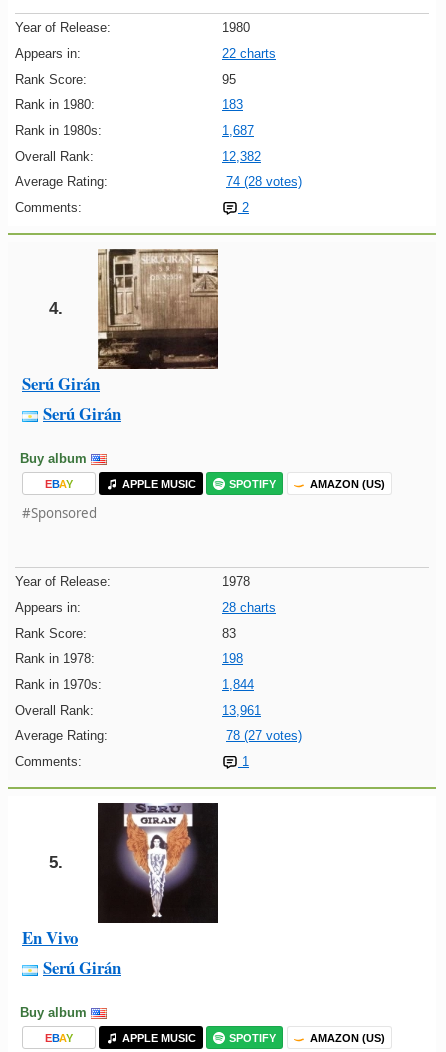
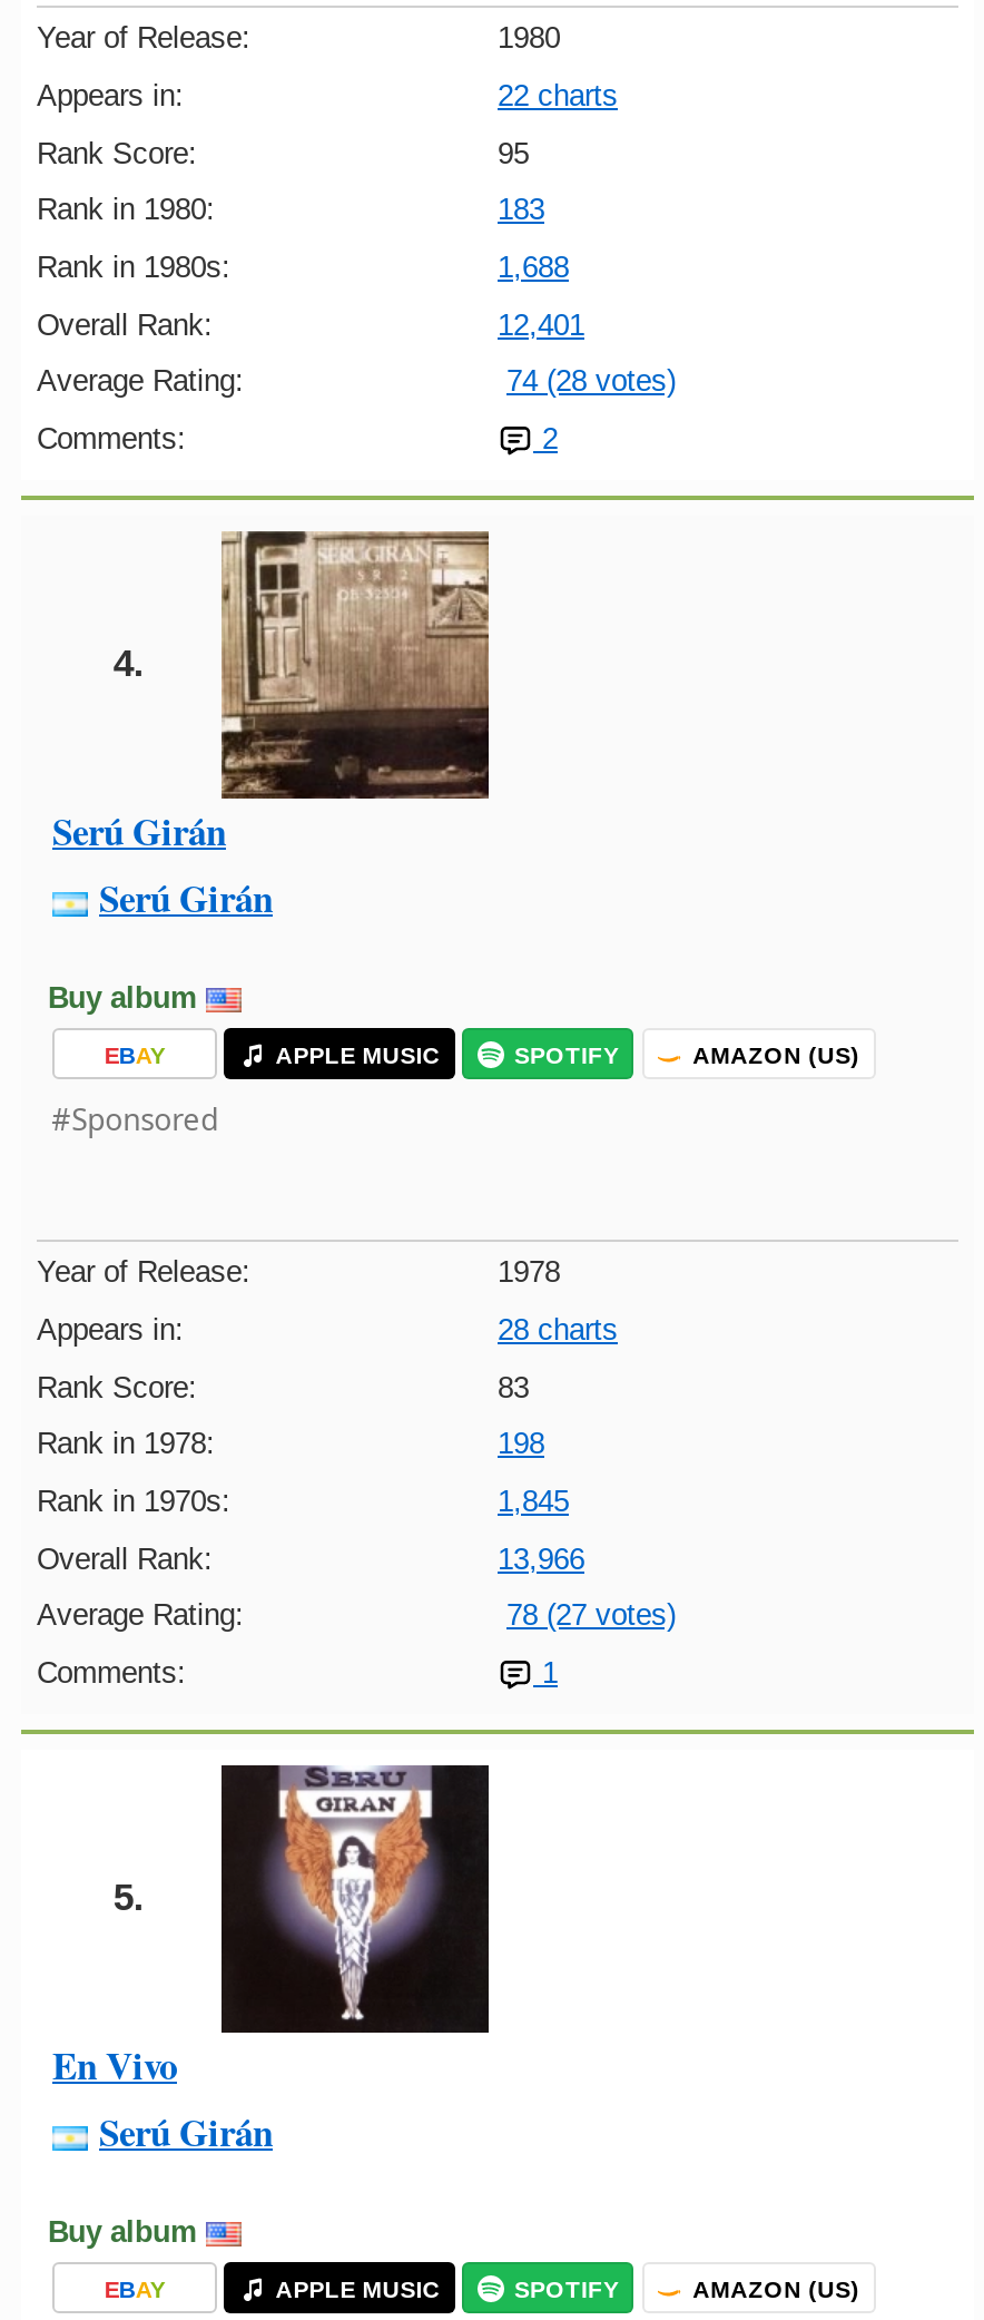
[222,123,254,138] 1,687 -> [498,250,569,284] 1,688
[222,148,261,163] 12,382 -> [498,307,584,341] 12,401
[222,677,254,692] 1,844 -> [498,1484,569,1518] 1,845
[222,702,261,717] 13,961 -> [498,1541,584,1575] 13,966

